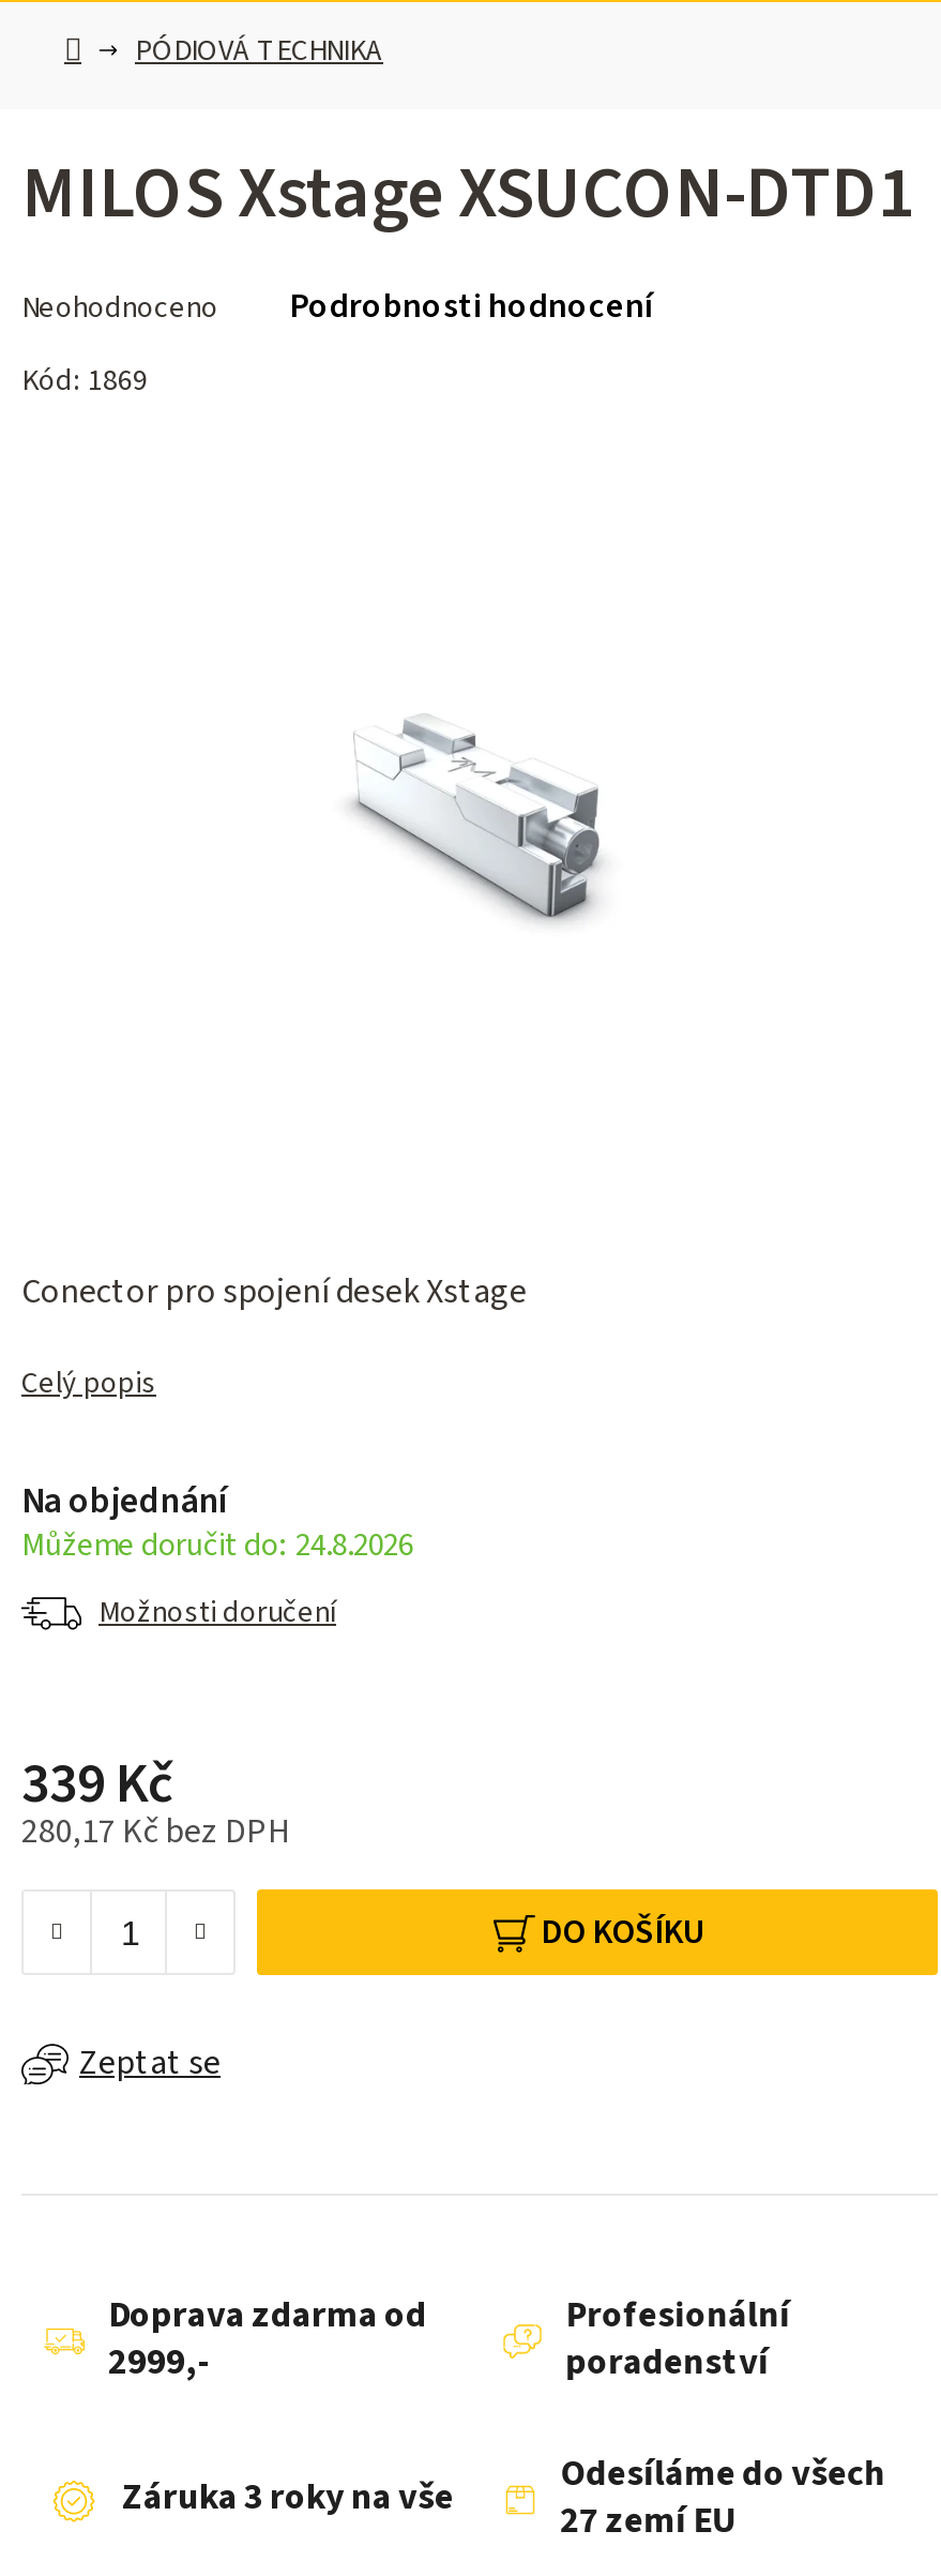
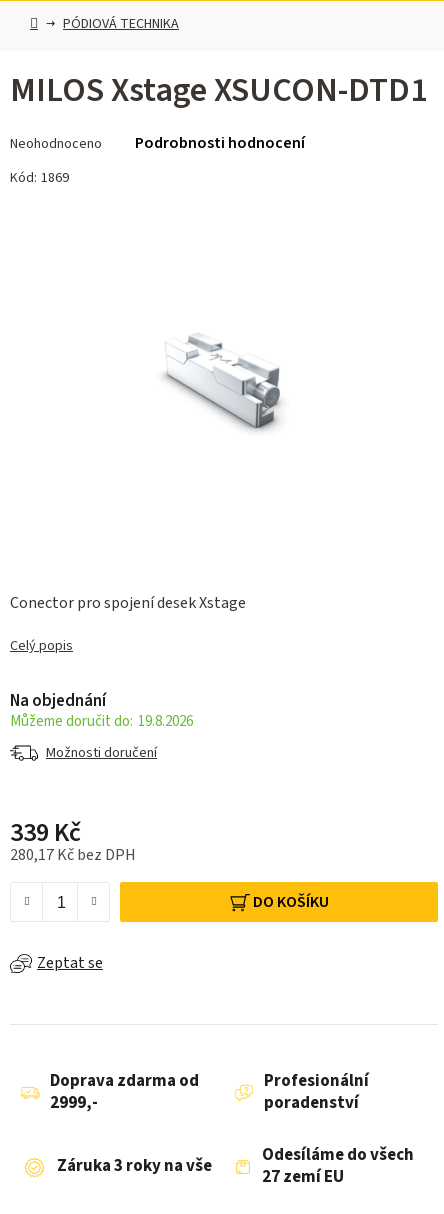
[289,1523,413,1568] 24.8.2026 -> [135,711,193,732] 19.8.2026

